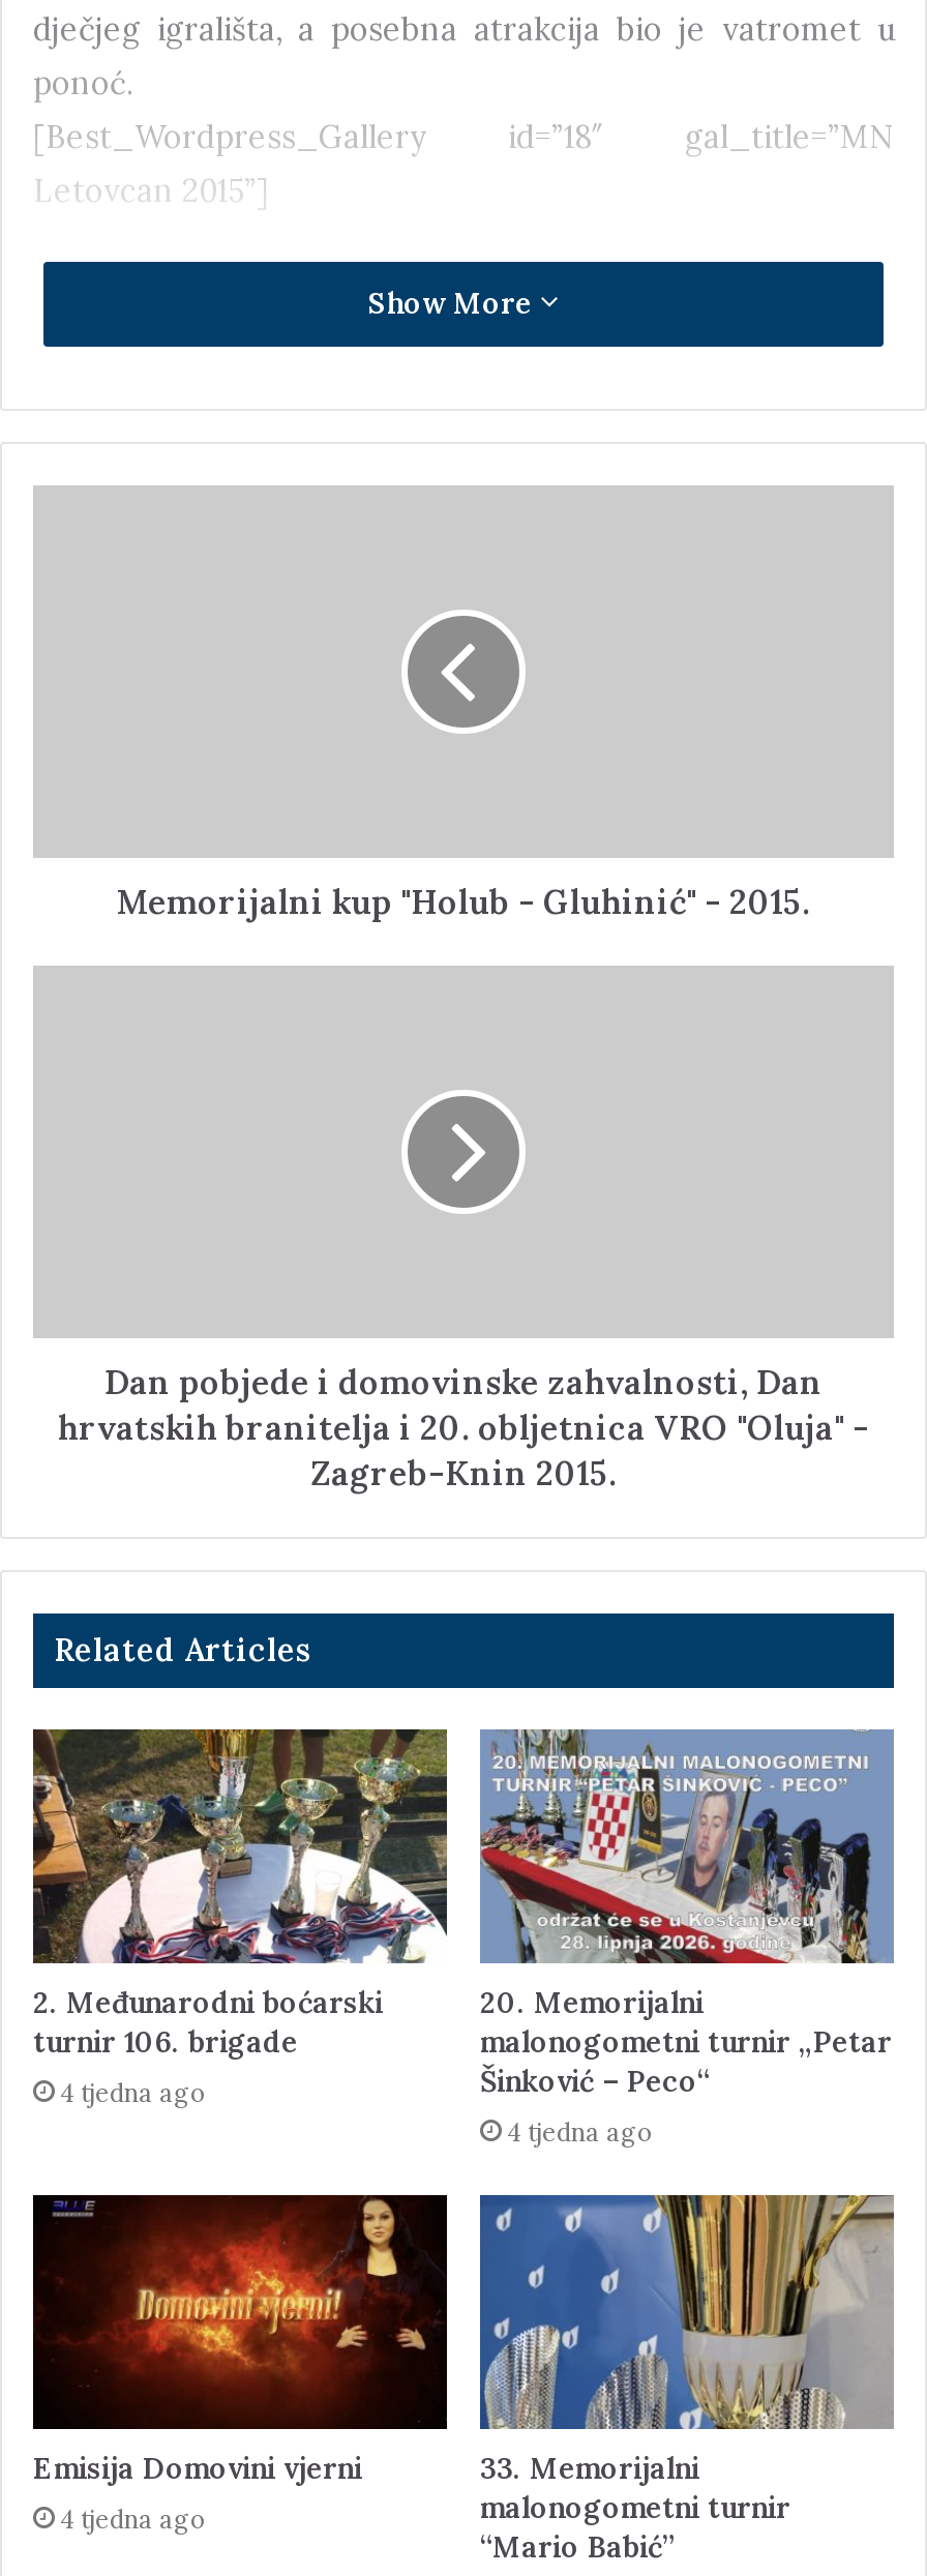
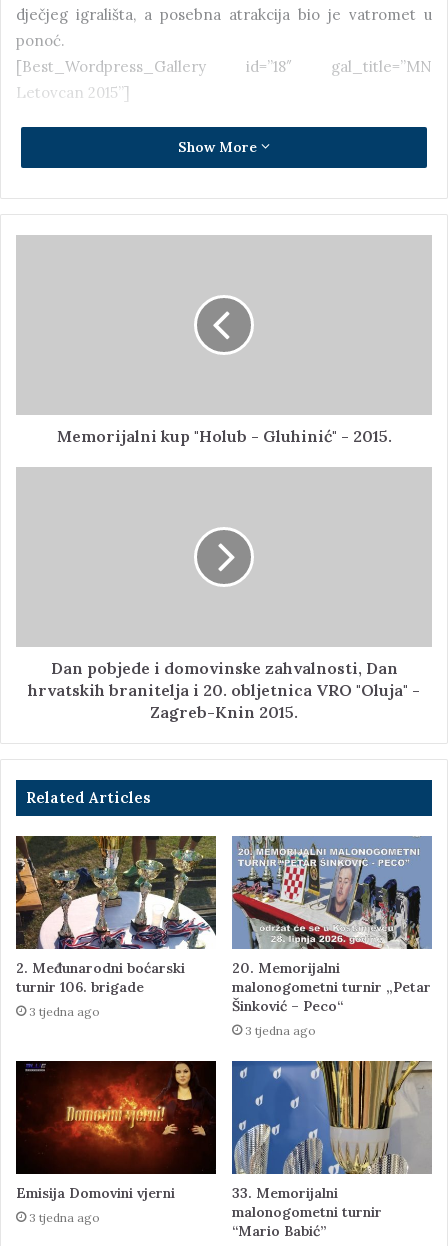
[60,2077,207,2108] 4 tjedna ago -> [29,1004,100,1019] 3 tjedna ago
[507,2116,654,2147] 4 tjedna ago -> [245,1023,316,1038] 3 tjedna ago
[60,2503,207,2534] 4 tjedna ago -> [29,1210,100,1225] 3 tjedna ago

